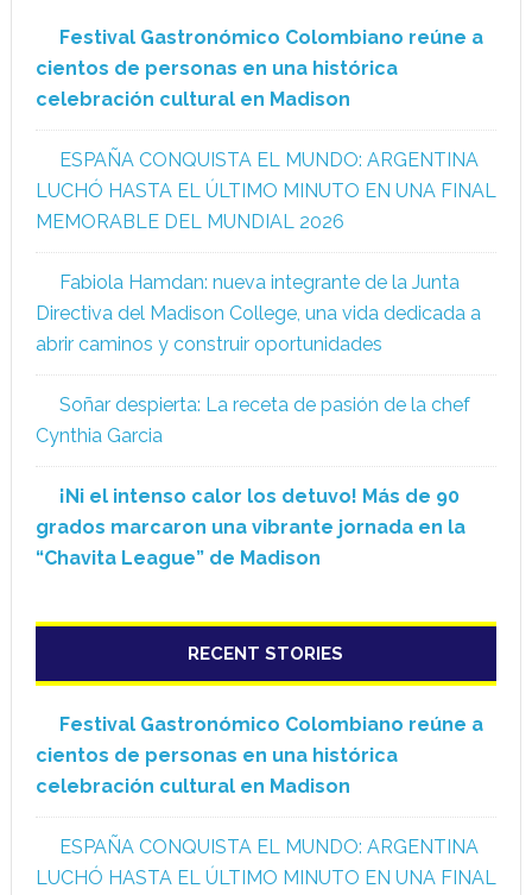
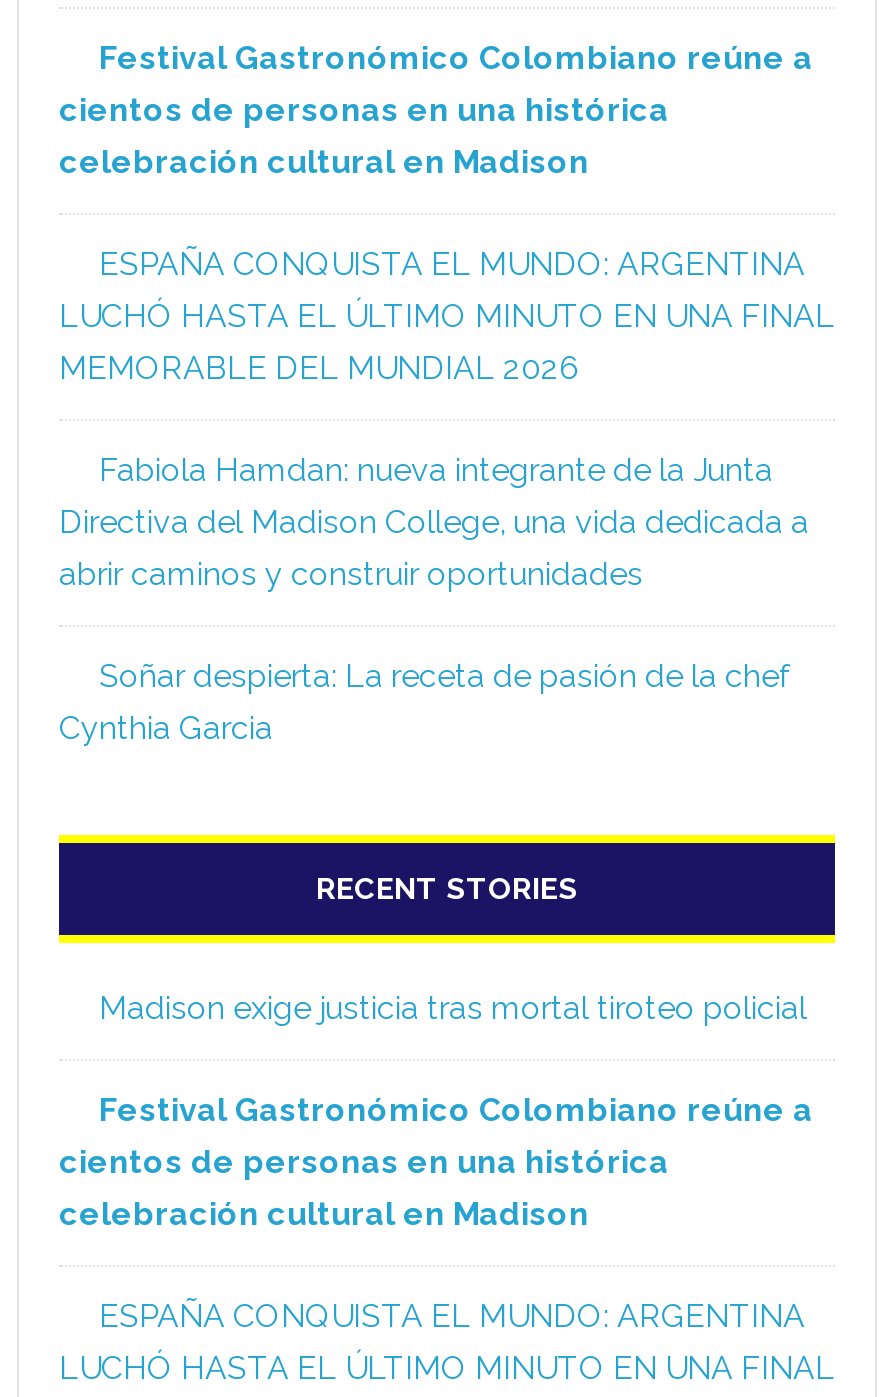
[36,485,465,569] ¡Ni el intenso calor los detuvo! Más de 90 | grados marcaron una vibrante jornada en la | “Chavita League” de Madison -> none
moved [188,643,344,664] -> [316,871,578,907]: RECENT STORIES
none -> [99,989,807,1027] Madison exige justicia tras mortal tiroteo policial

